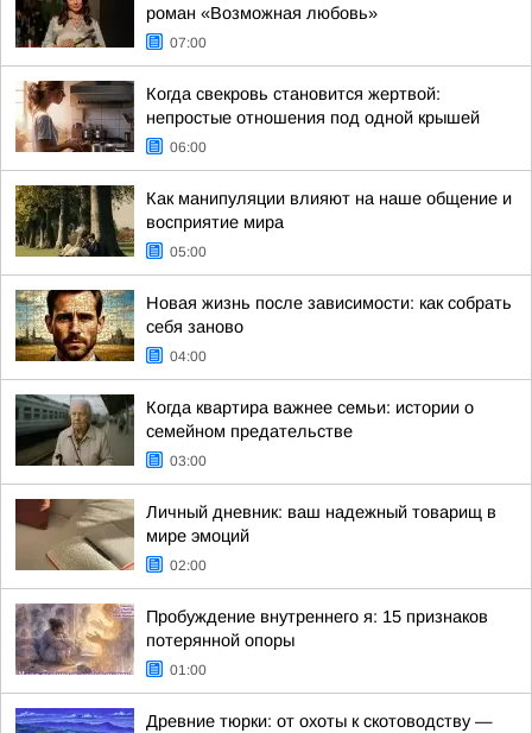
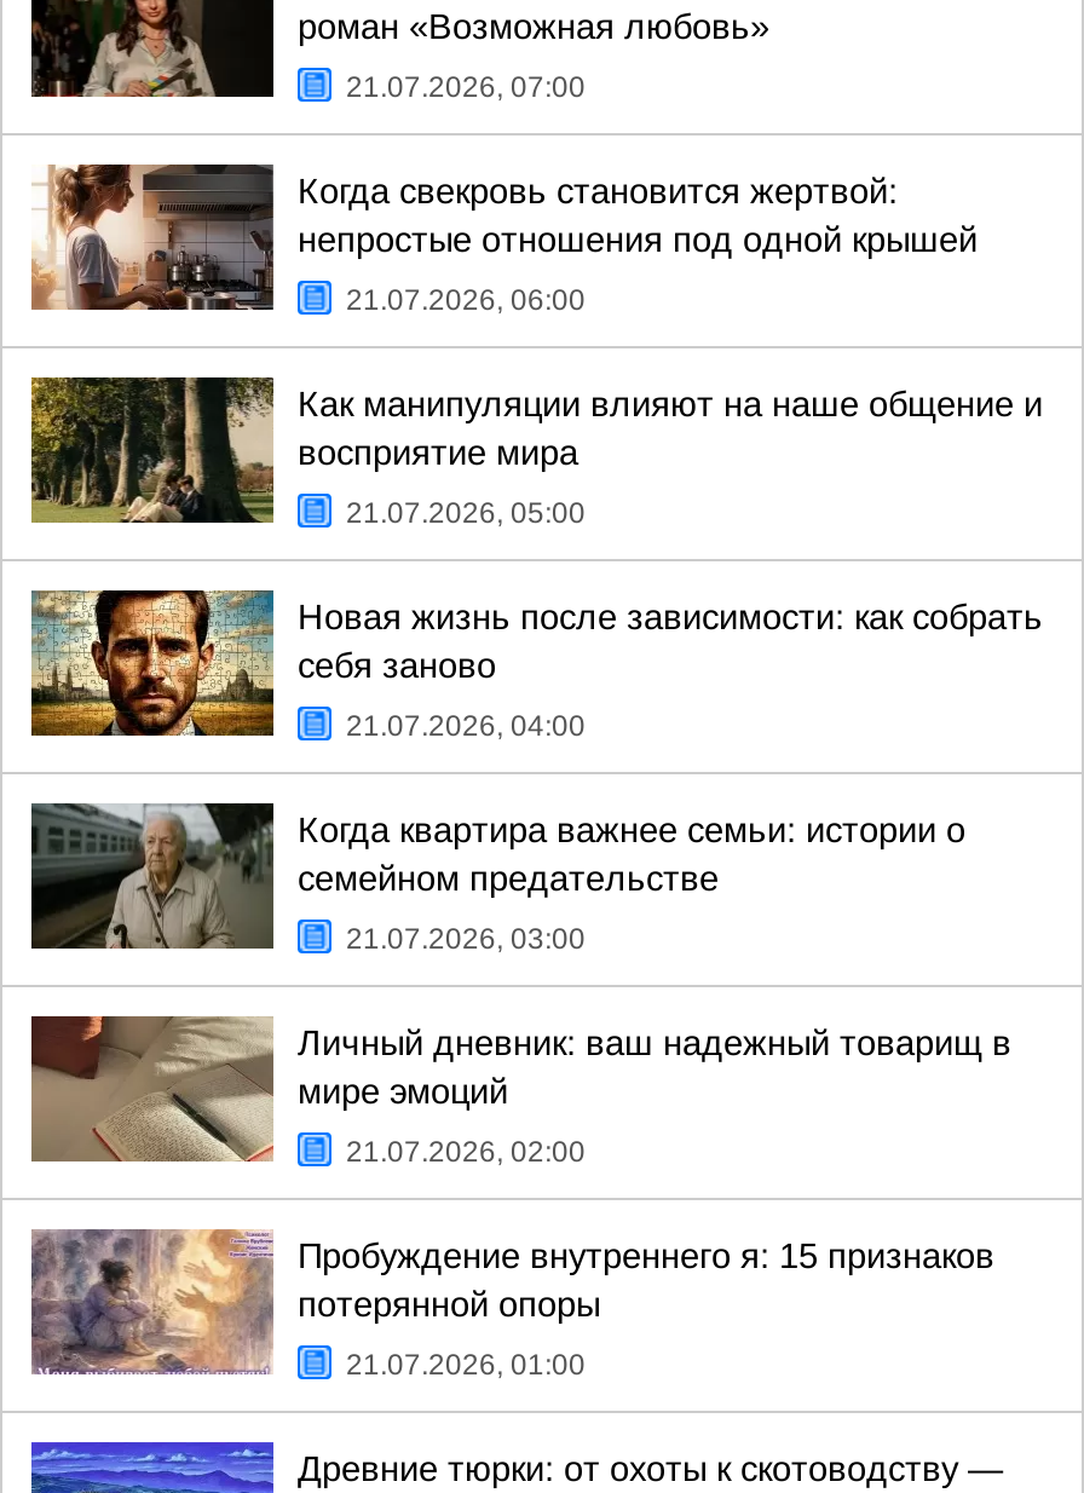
[170,34,207,51] 07:00 -> [346,70,586,104] 21.07.2026, 07:00
[170,139,207,156] 06:00 -> [346,283,586,317] 21.07.2026, 06:00
[170,244,207,260] 05:00 -> [346,496,586,530] 21.07.2026, 05:00
[170,348,207,365] 04:00 -> [346,709,586,743] 21.07.2026, 04:00
[170,453,207,469] 03:00 -> [346,922,586,956] 21.07.2026, 03:00
[170,557,207,574] 02:00 -> [346,1135,586,1169] 21.07.2026, 02:00
[170,662,207,678] 01:00 -> [346,1348,586,1382] 21.07.2026, 01:00

